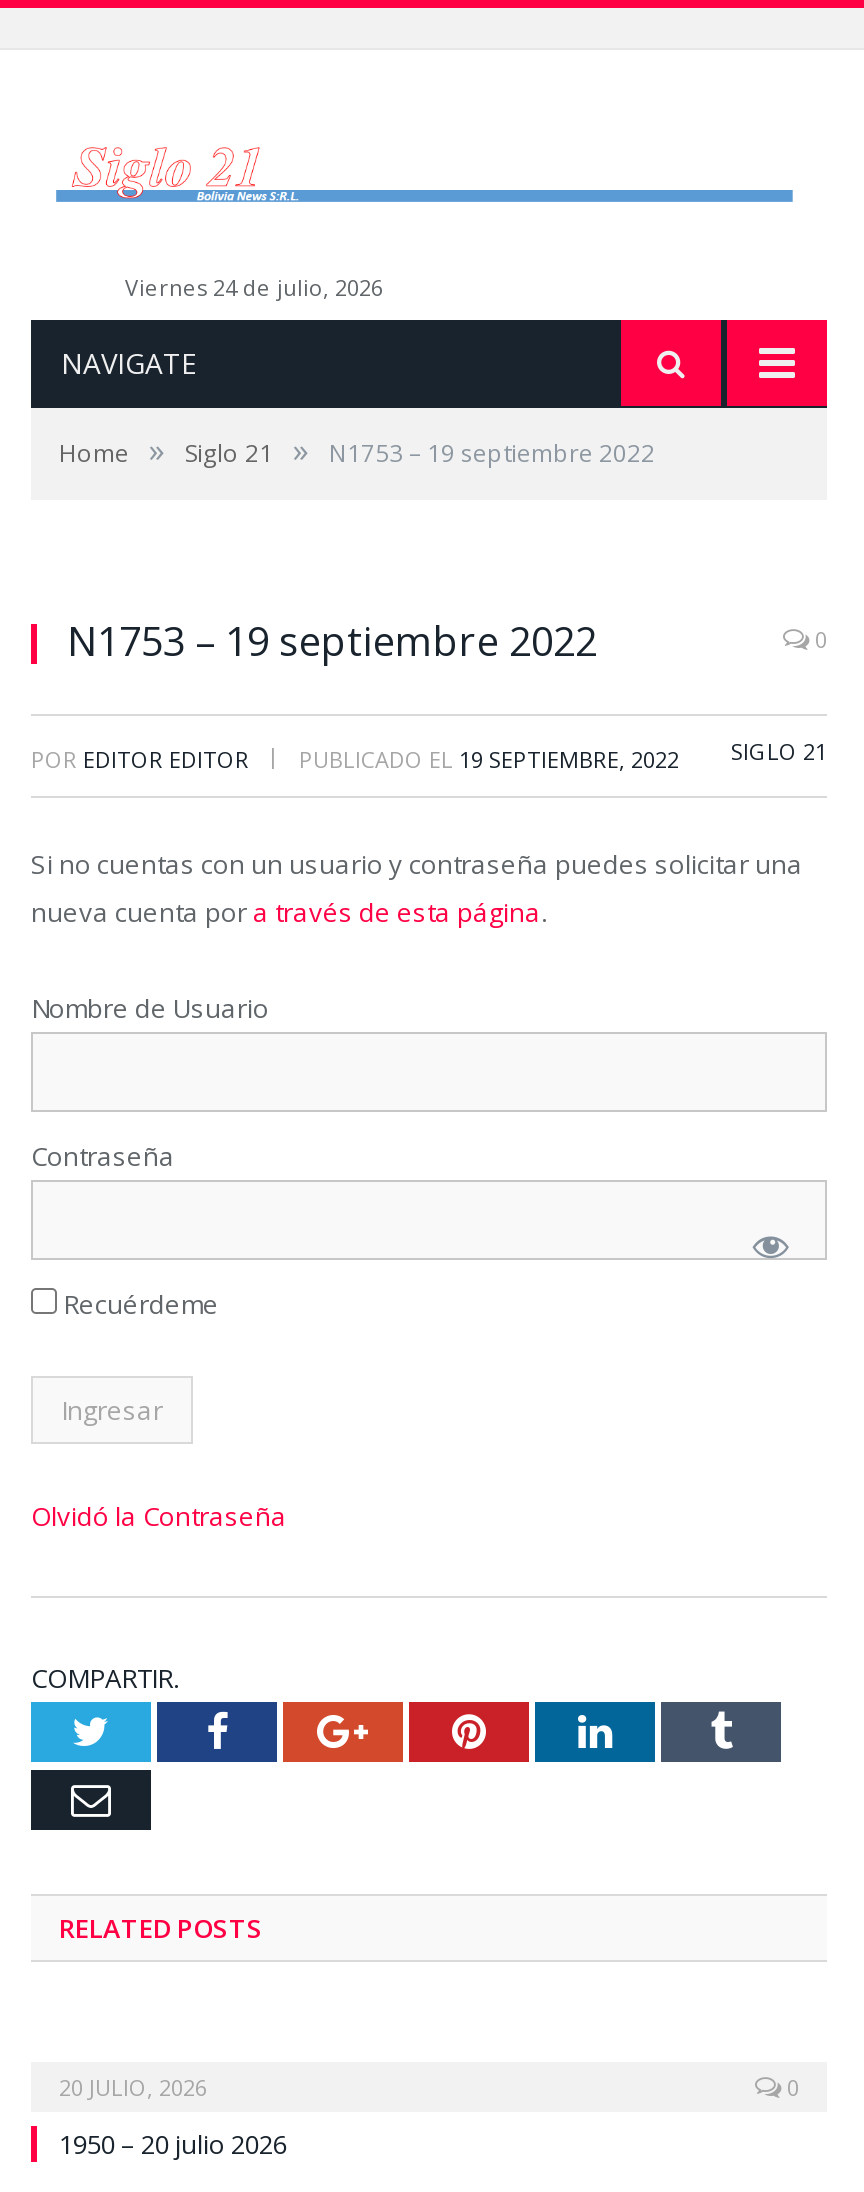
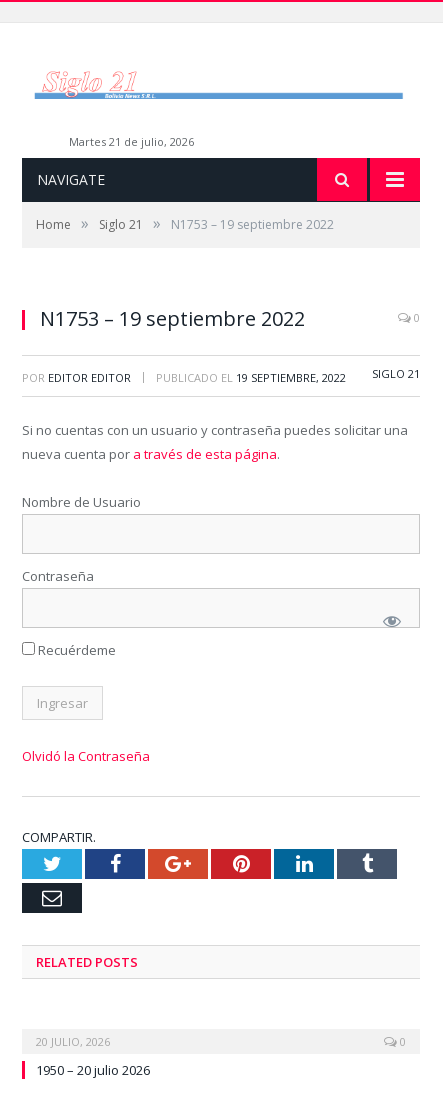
[139,272,383,302] viernes 24 de julio, 2026 -> [79,134,194,149] martes 21 de julio, 2026

